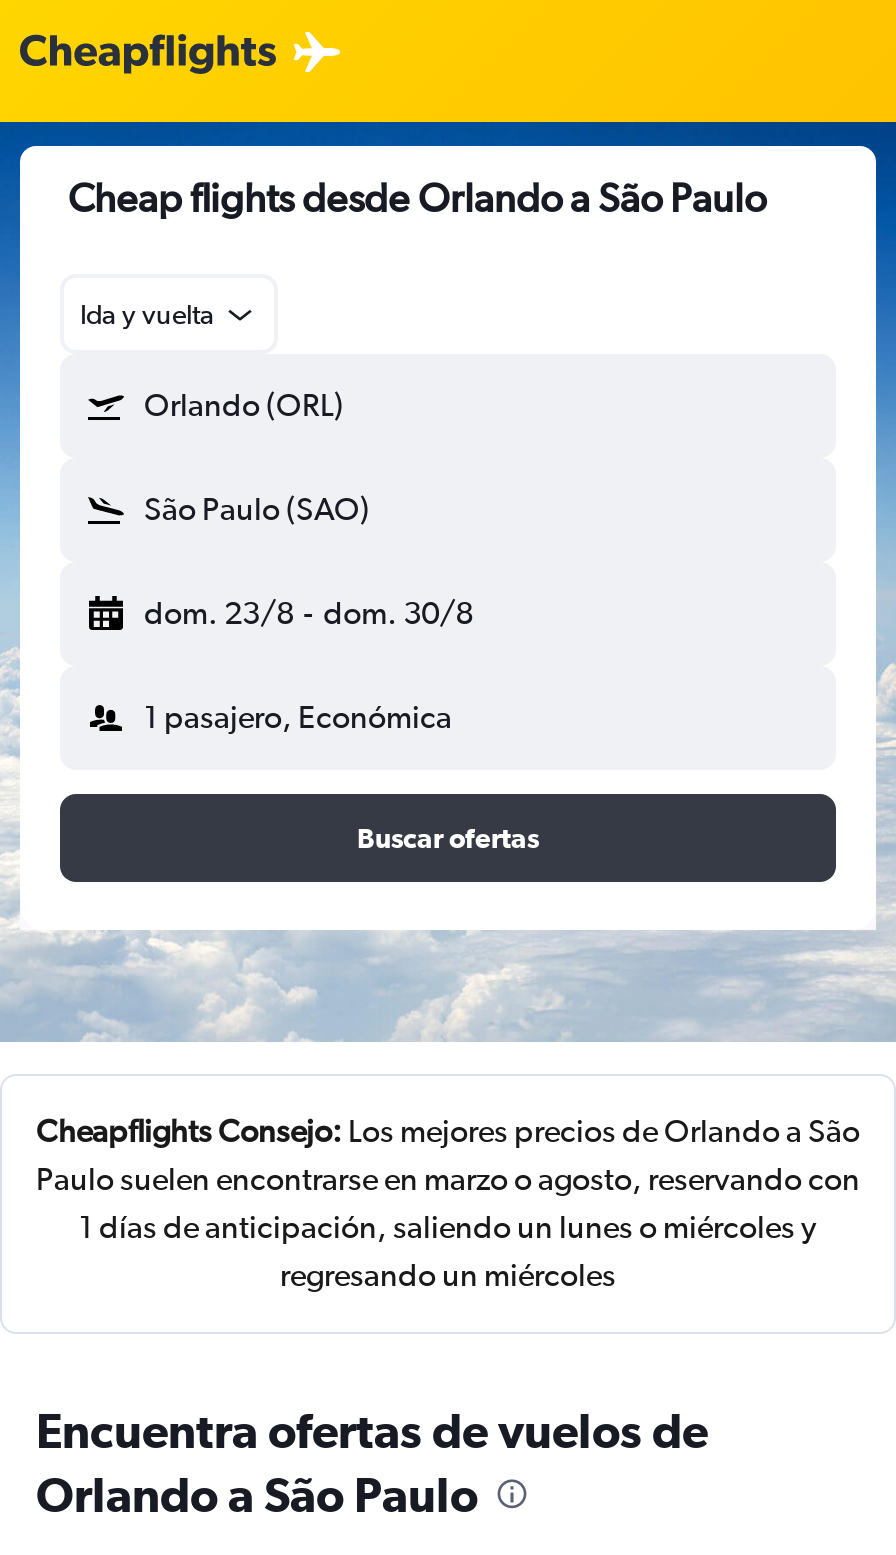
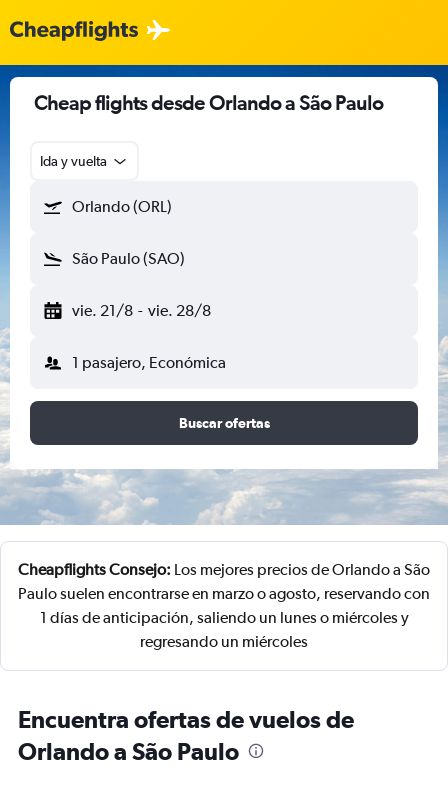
[144,594,473,632] dom. 23/8 - dom. 30/8 -> [72,301,211,320] vie. 21/8 - vie. 28/8

